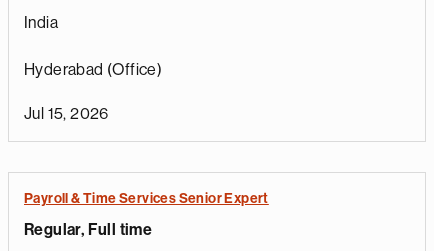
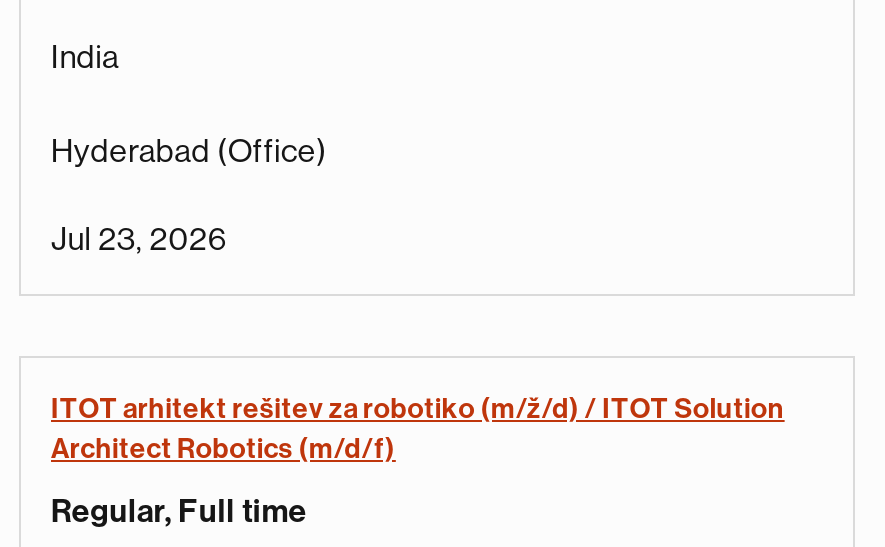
[24,106,109,122] Jul 15, 2026 -> [51,224,227,256] Jul 23, 2026
[24,191,269,205] Payroll & Time Services Senior Expert -> [51,394,785,462] ITOT arhitekt rešitev za robotiko (m/ž/d) / ITOT Solution | Architect Robotics (m/d/f)

